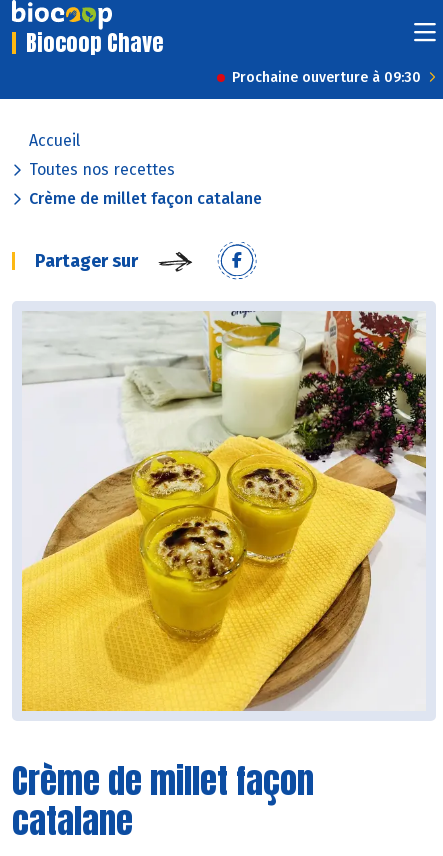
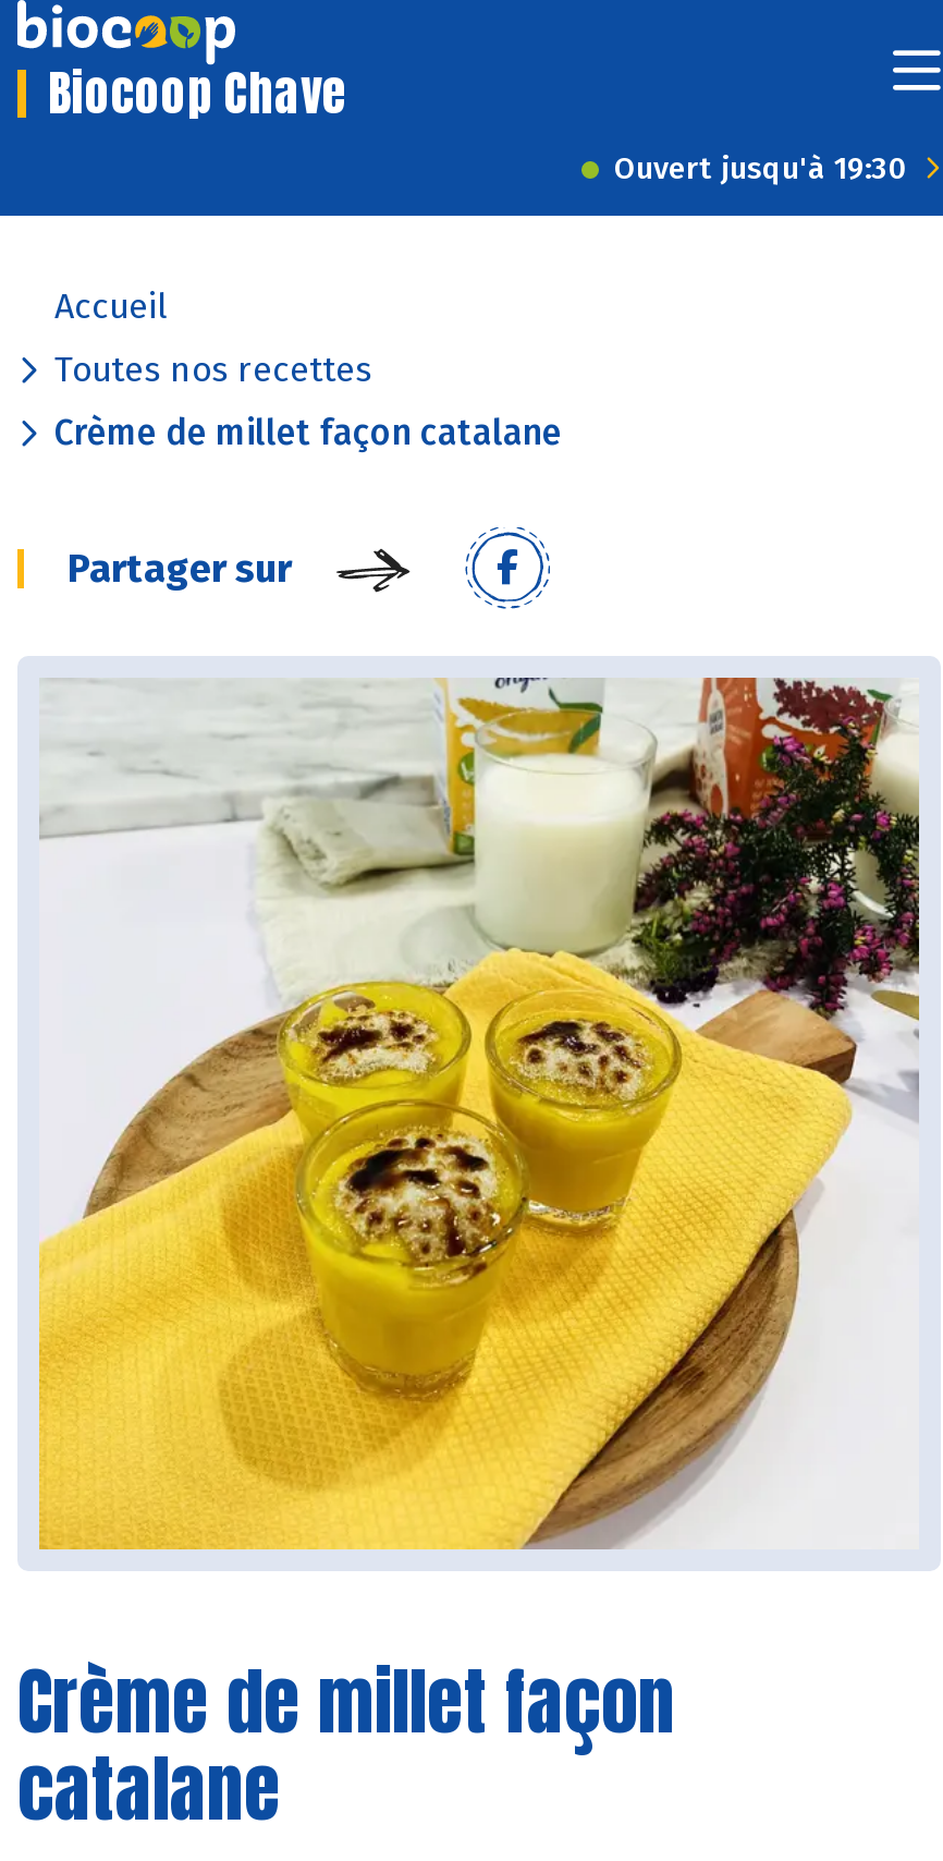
[232,69,421,86] Prochaine ouverture à 09:30 -> [614,150,908,187] Ouvert jusqu'à 19:30

